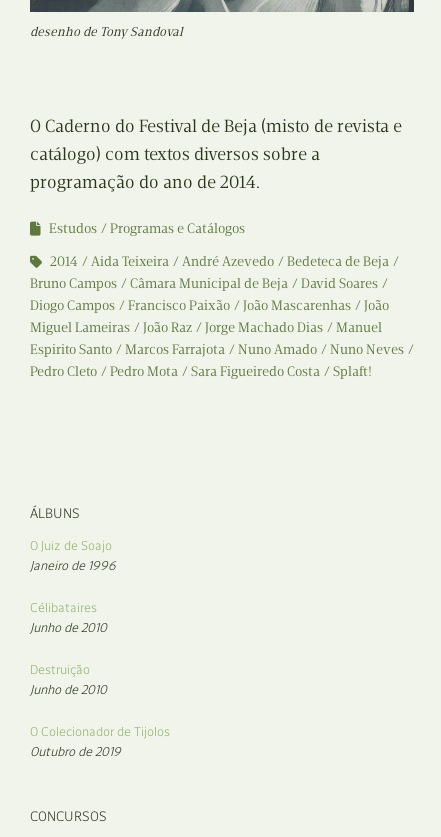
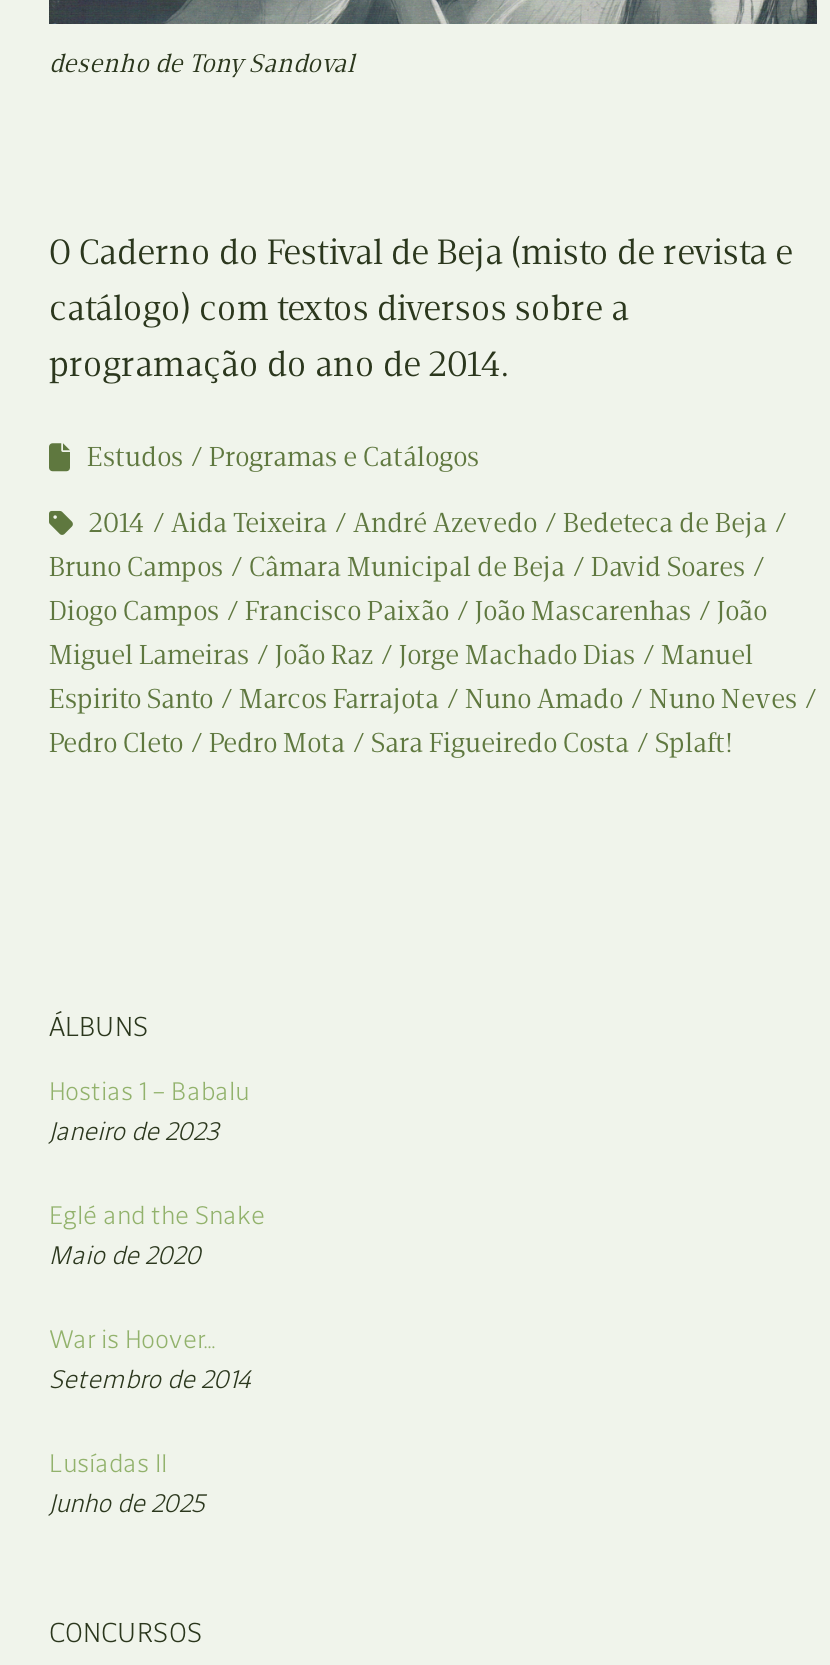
[30,538,116,573] O Juiz de Soajo | Janeiro de 1996 -> [49,1076,249,1146] Hostias 1 – Babalu | Janeiro de 2023
[30,600,107,635] Célibataires | Junho de 2010 -> [49,1200,265,1270] Eglé and the Snake | Maio de 2020
[30,662,107,697] Destruição | Junho de 2010 -> [49,1324,251,1394] War is Hoover… | Setembro de 2014
[30,724,170,759] O Colecionador de Tijolos | Outubro de 2019 -> [49,1448,205,1518] Lusíadas II | Junho de 2025

